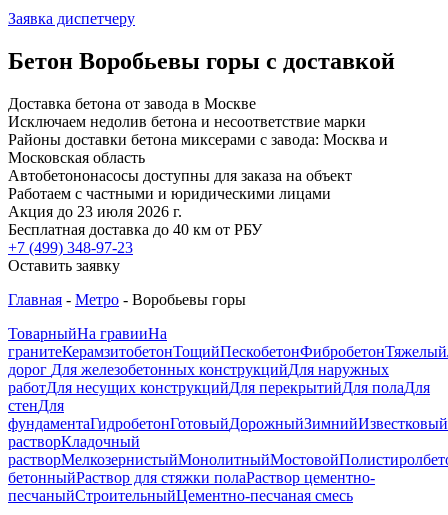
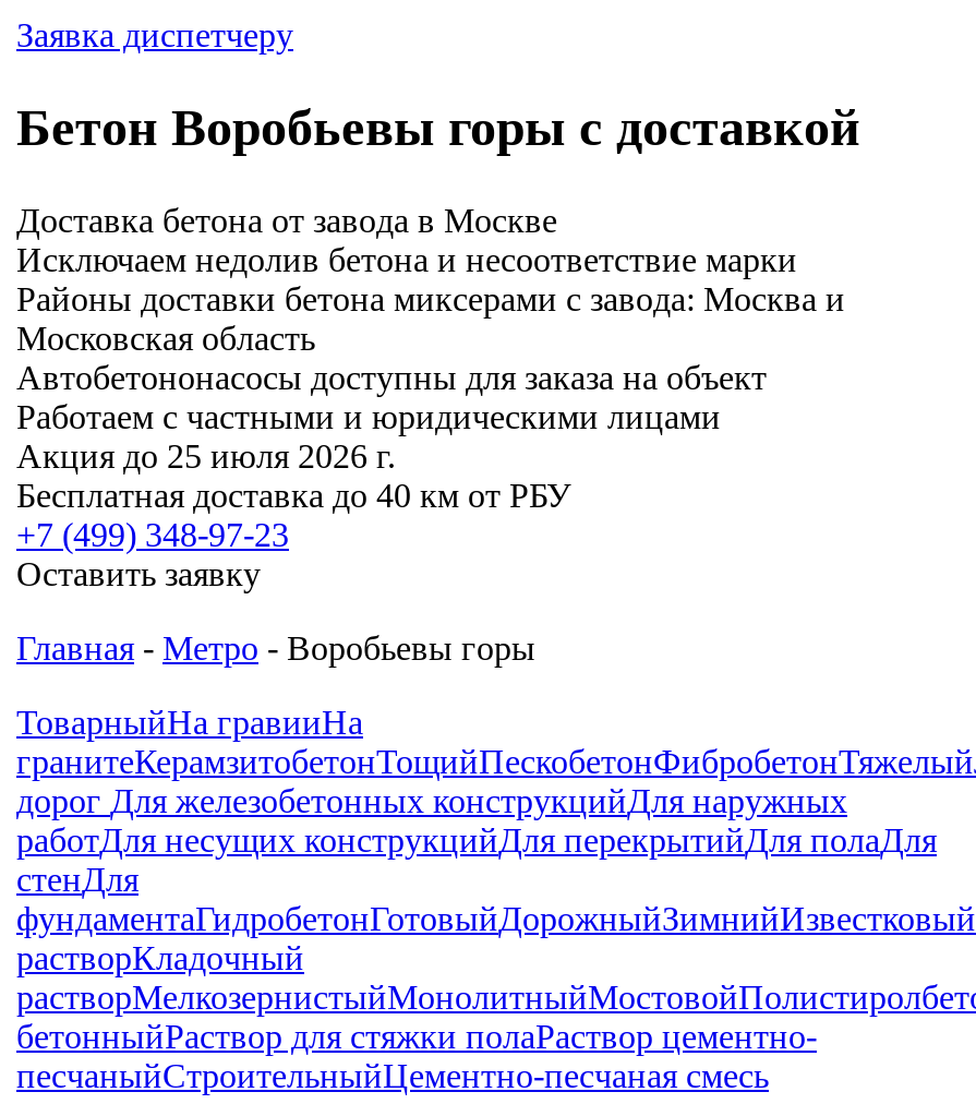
[8,203,182,220] Акция до 23 июля 2026 г. -> [16,437,396,474] Акция до 25 июля 2026 г.

